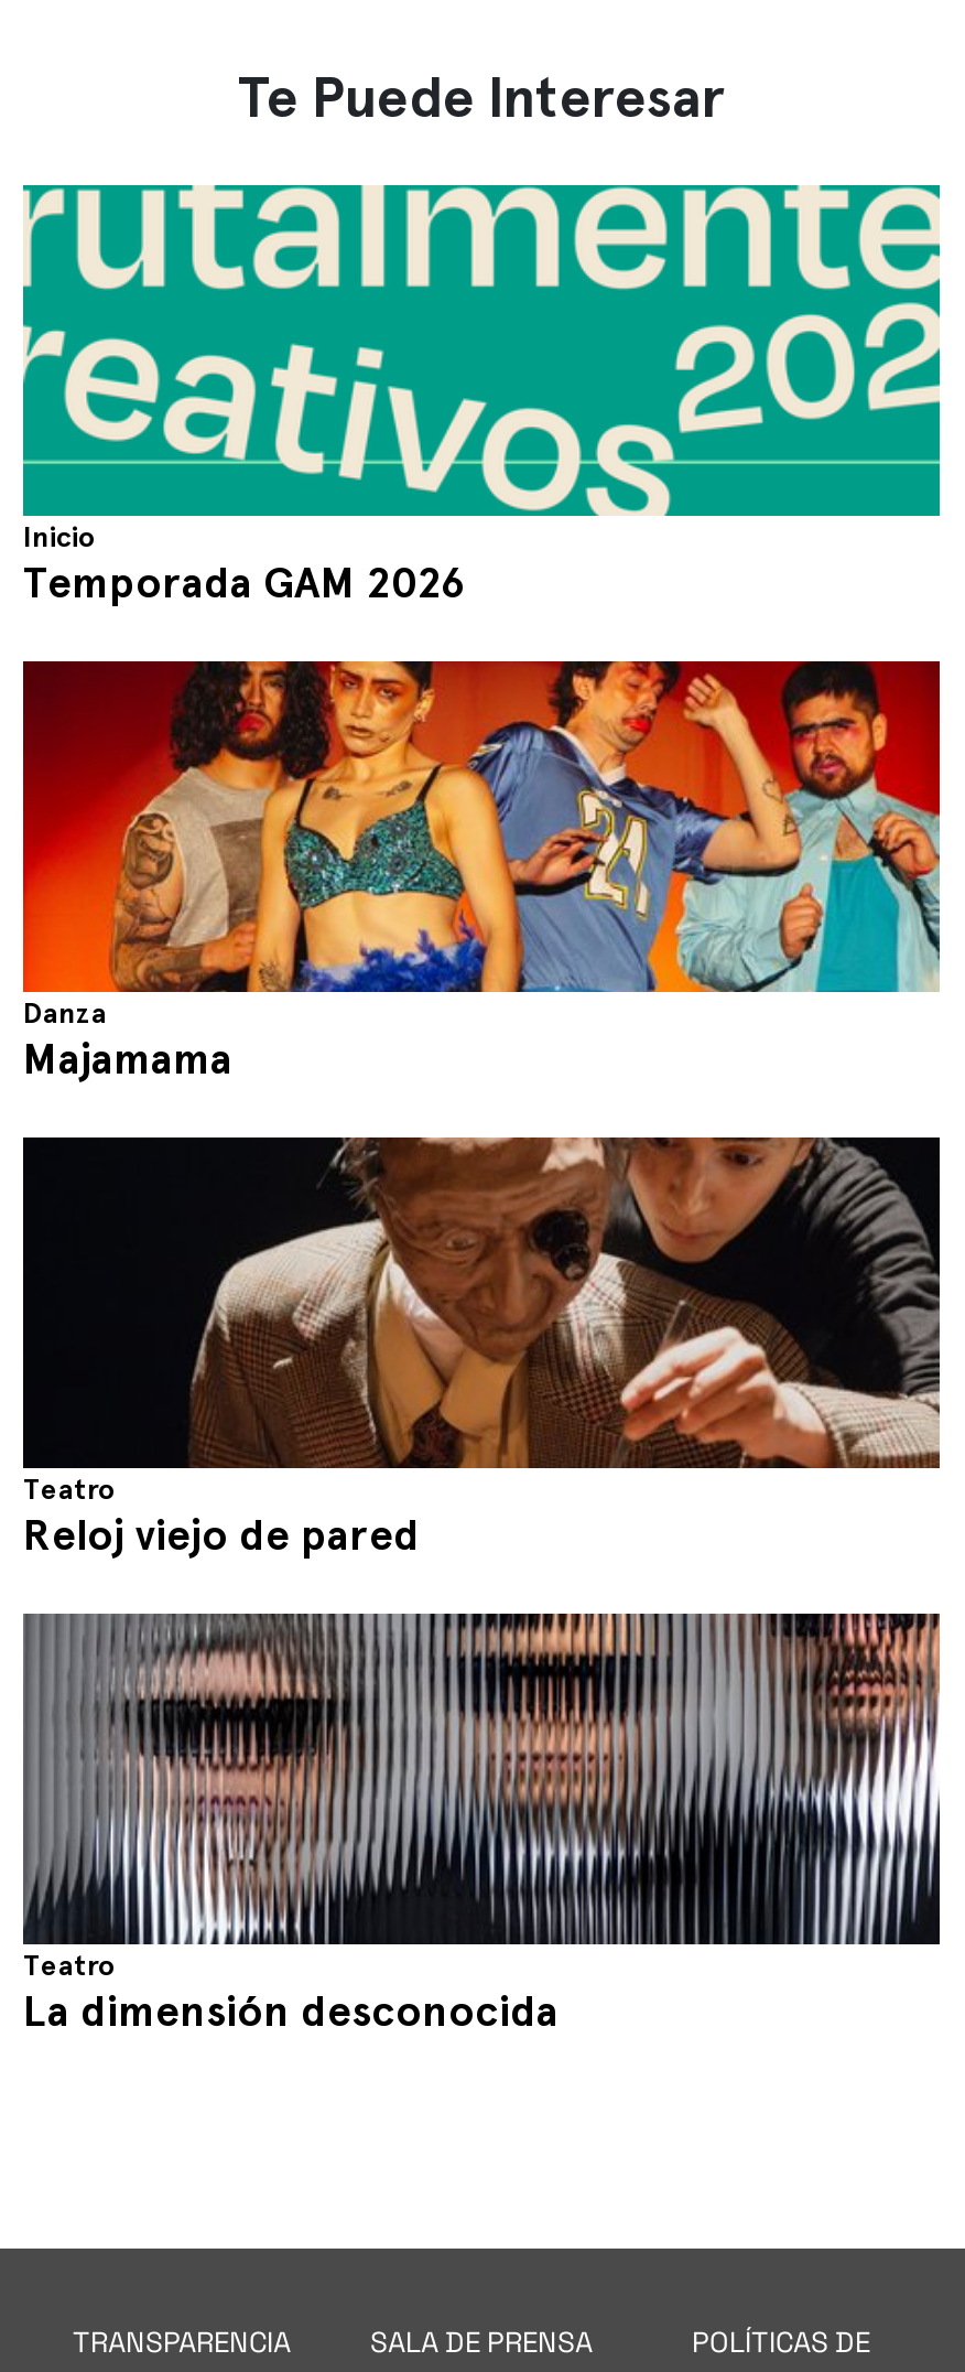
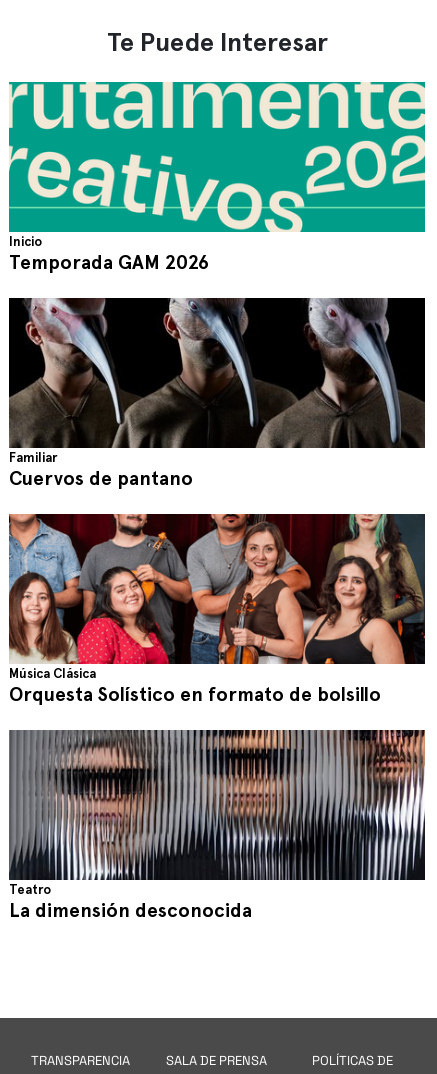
[21,659,942,1085] [image] | Danza | Majamama -> [8,297,426,490] [image] | Familiar | Cuervos de pantano
[21,1135,942,1562] [image] | Teatro | Reloj viejo de pared -> [8,513,426,706] [image] | Música Clásica | Orquesta Solístico en formato de bolsillo

